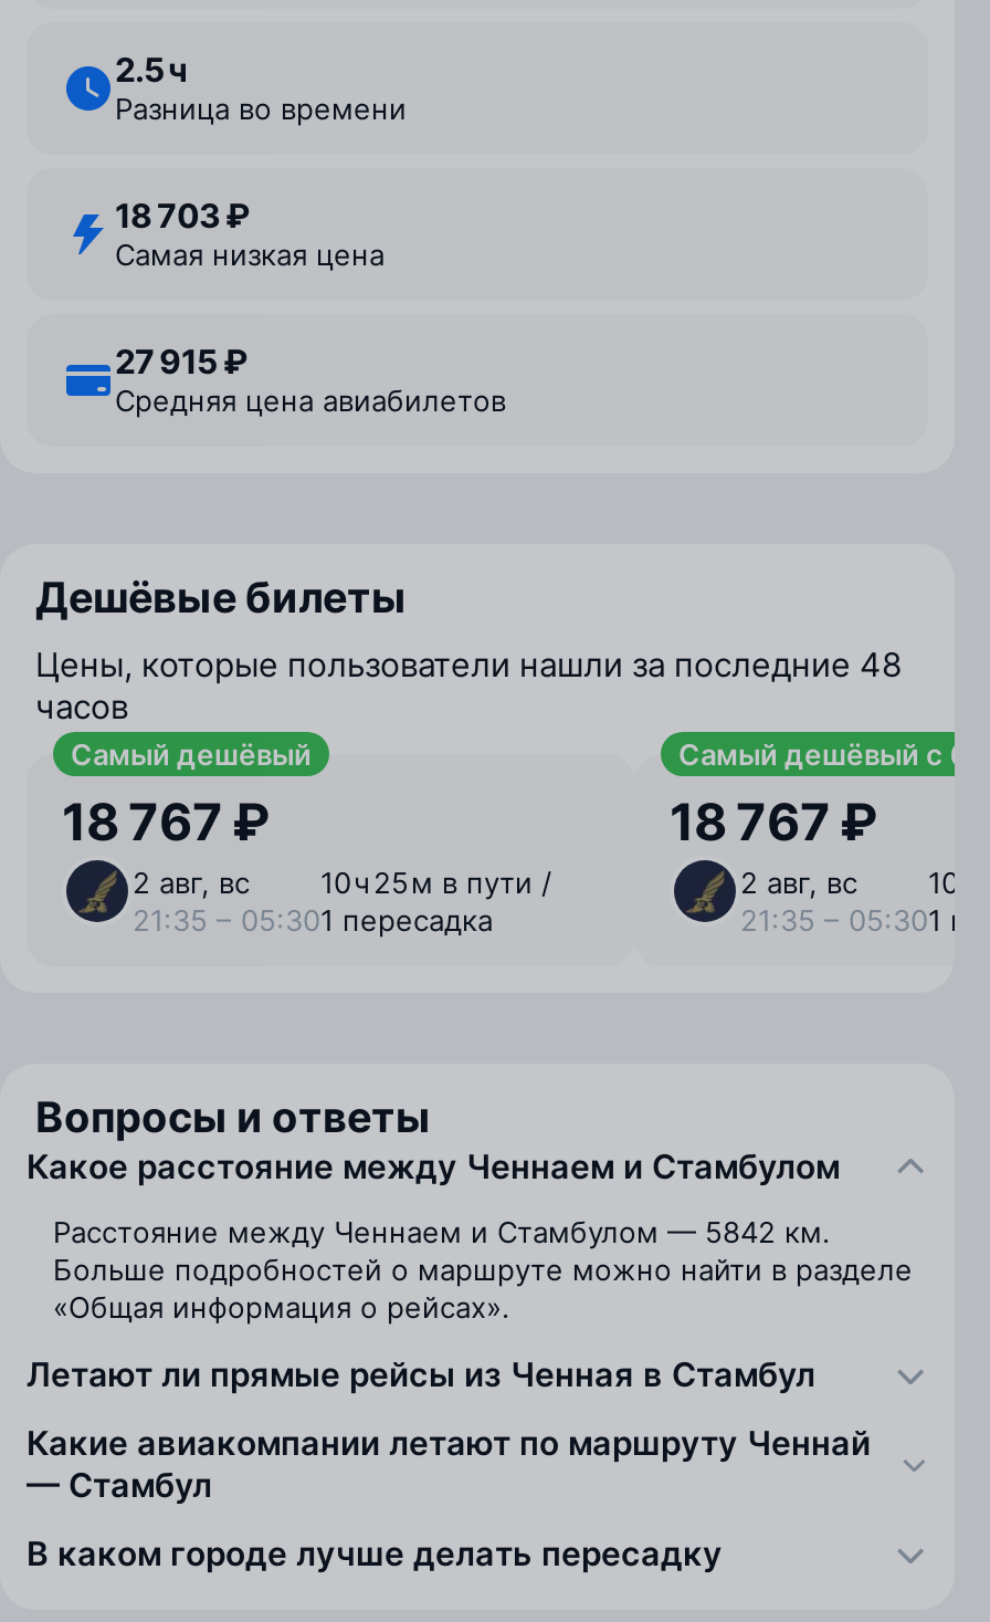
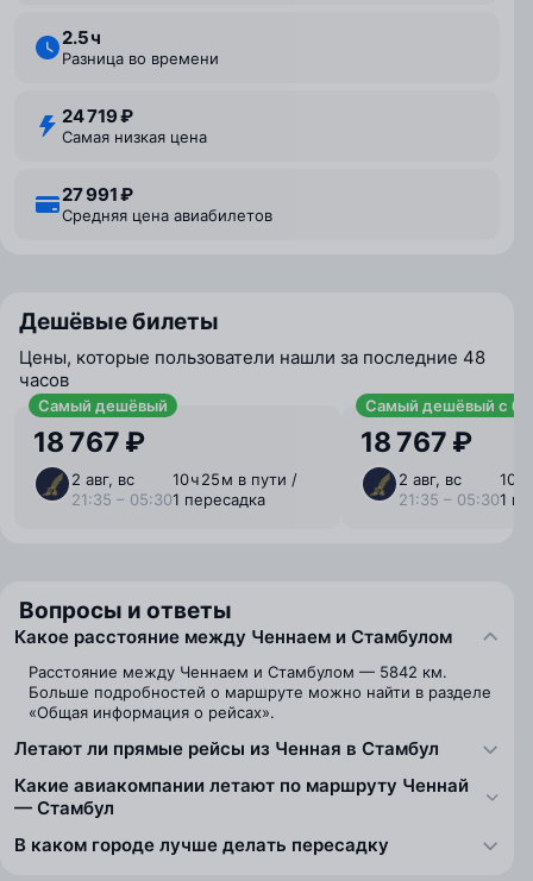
[115,195,250,237] 18 703 ₽ -> [62,105,133,127] 24 719 ₽
[115,341,247,383] 27 915 ₽ -> [62,183,133,206] 27 991 ₽

